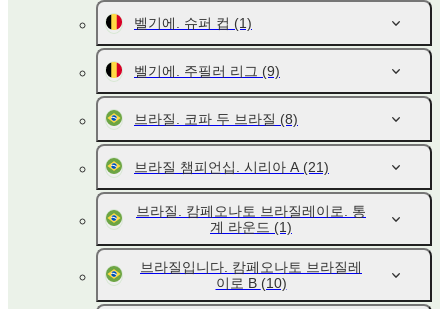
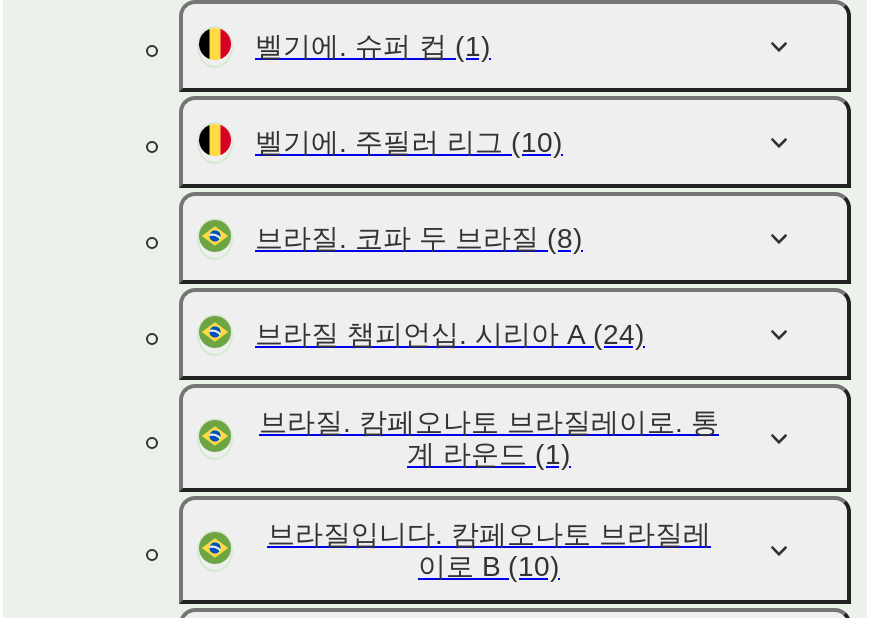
[134,63,280,79] 벨기에. 주필러 리그 (9) -> [255,126,563,158] 벨기에. 주필러 리그 (10)
[134,159,329,175] 브라질 챔피언십. 시리아 A (21) -> [255,318,645,350] 브라질 챔피언십. 시리아 A (24)

